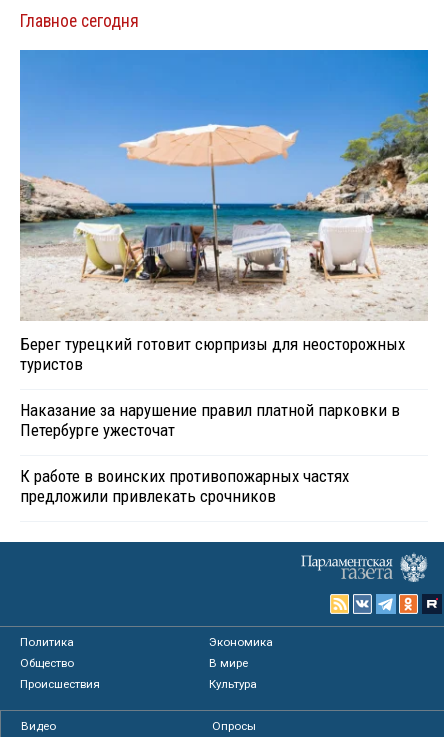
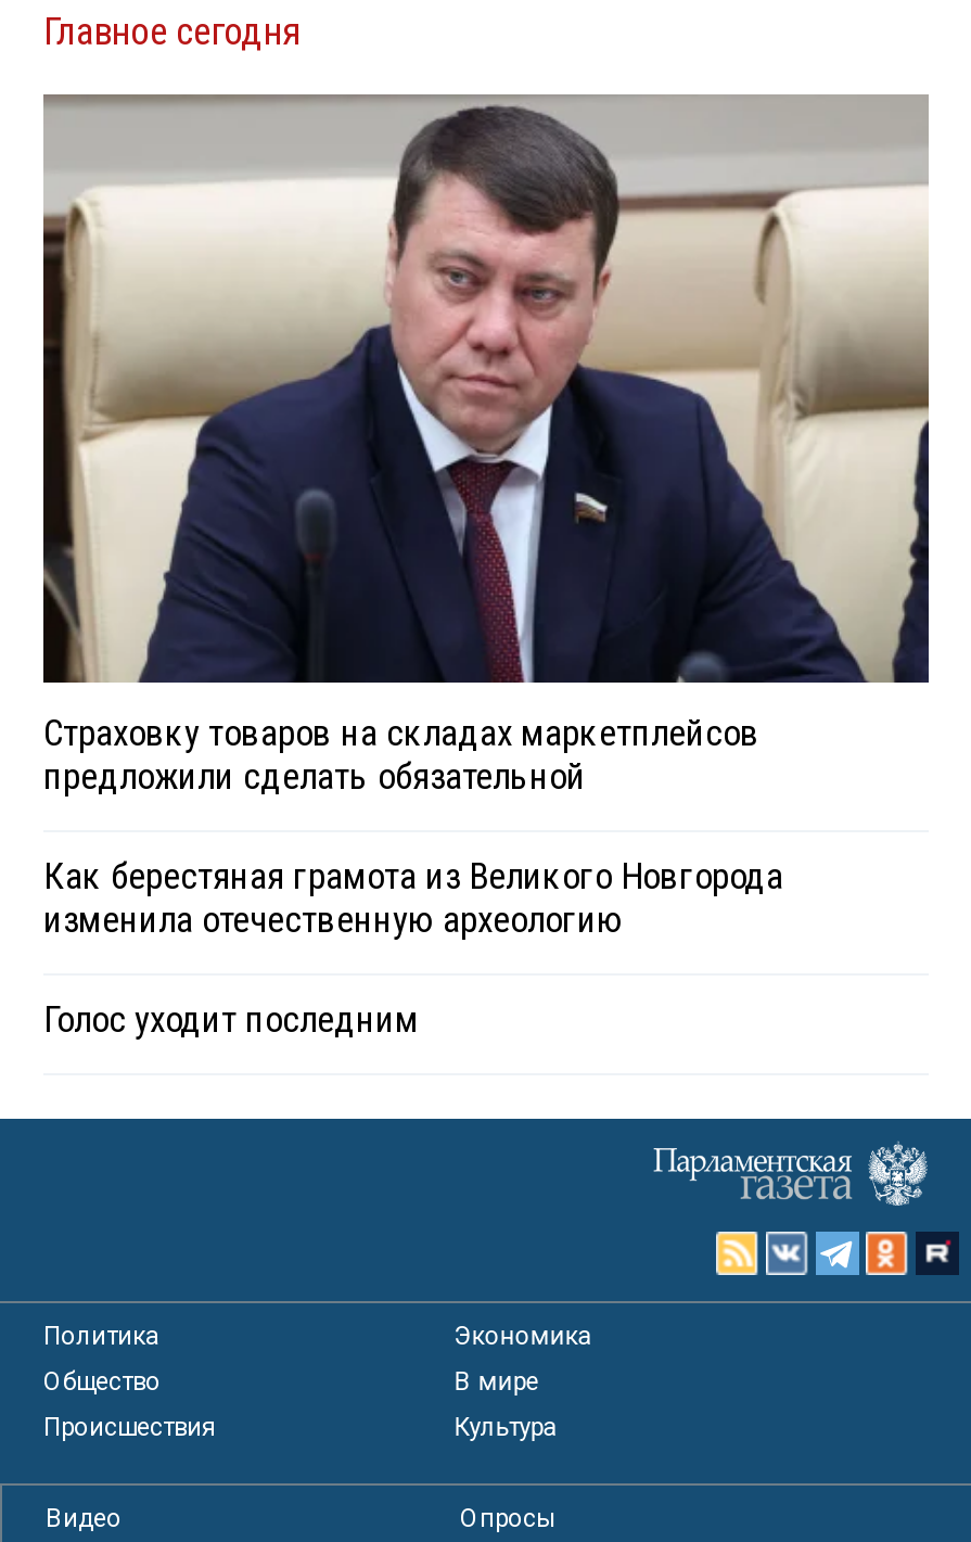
[19,49,429,374] [image] | Берег турецкий готовит сюрпризы для неосторожных | туристов -> [41,92,931,798] [image] | Страховку товаров на складах маркетплейсов | предложили сделать обязательной
[20,400,400,440] Наказание за нарушение правил платной парковки в | Петербурге ужесточат -> [43,854,783,941] Как берестяная грамота из Великого Новгорода | изменила отечественную археологию
[20,466,349,506] К работе в воинских противопожарных частях | предложили привлекать срочников -> [43,997,419,1041] Голос уходит последним

